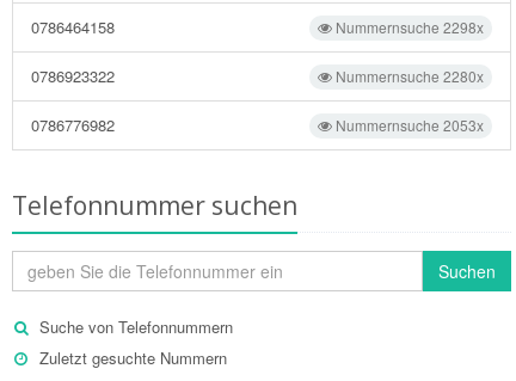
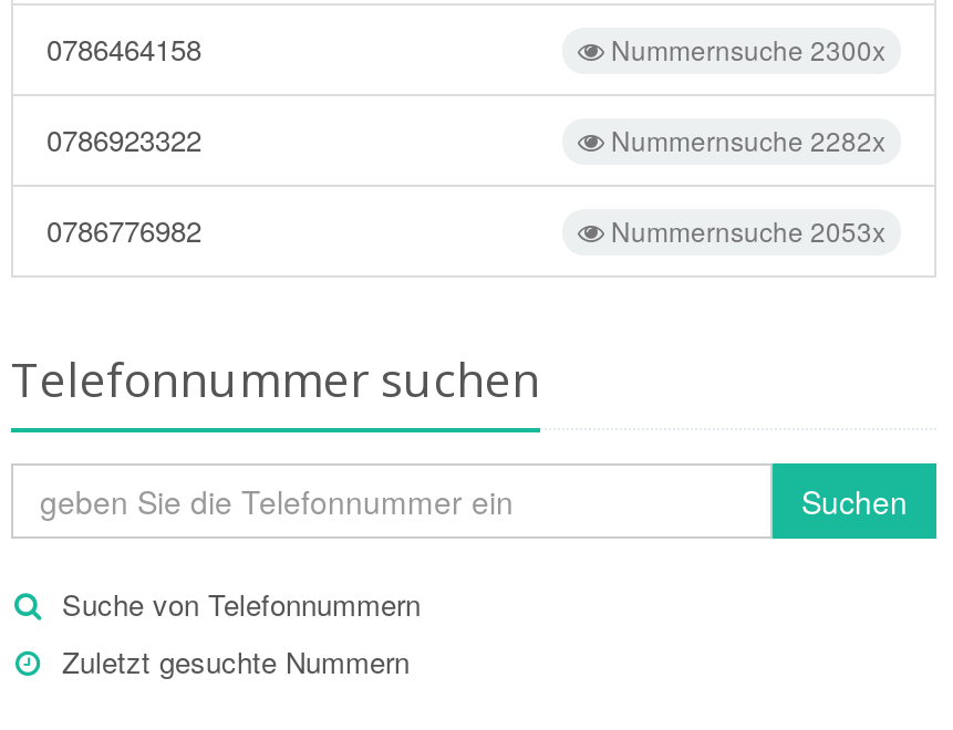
[332,17,484,37] Nummernsuche 2298x -> [604,30,885,67] Nummernsuche 2300x
[332,66,484,86] Nummernsuche 2280x -> [604,121,885,158] Nummernsuche 2282x

